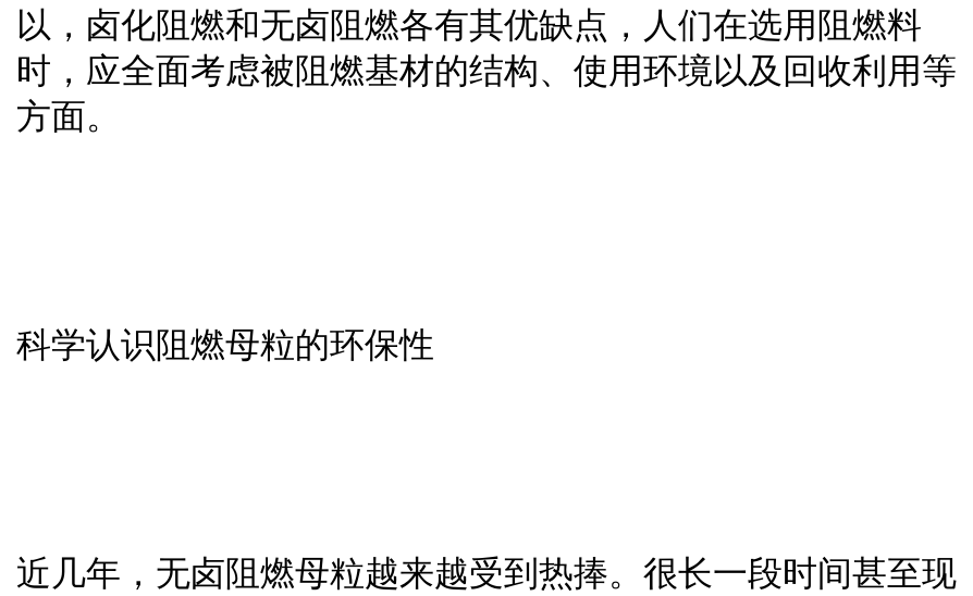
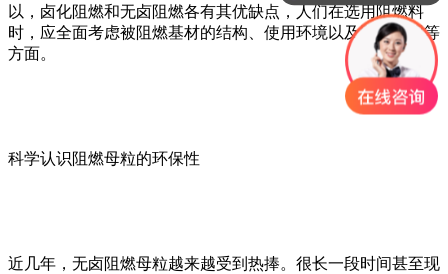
none -> [344,43,439,116] [image]

